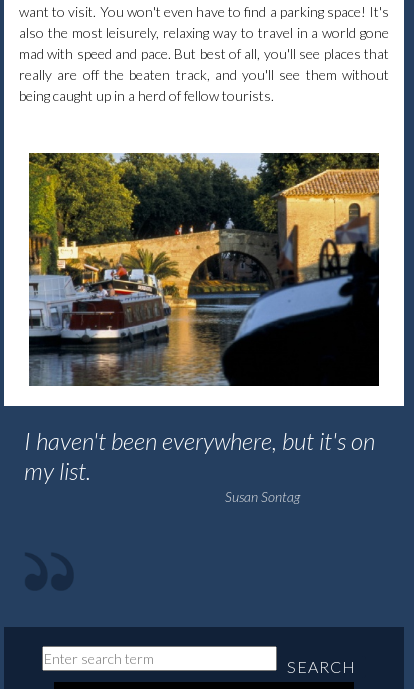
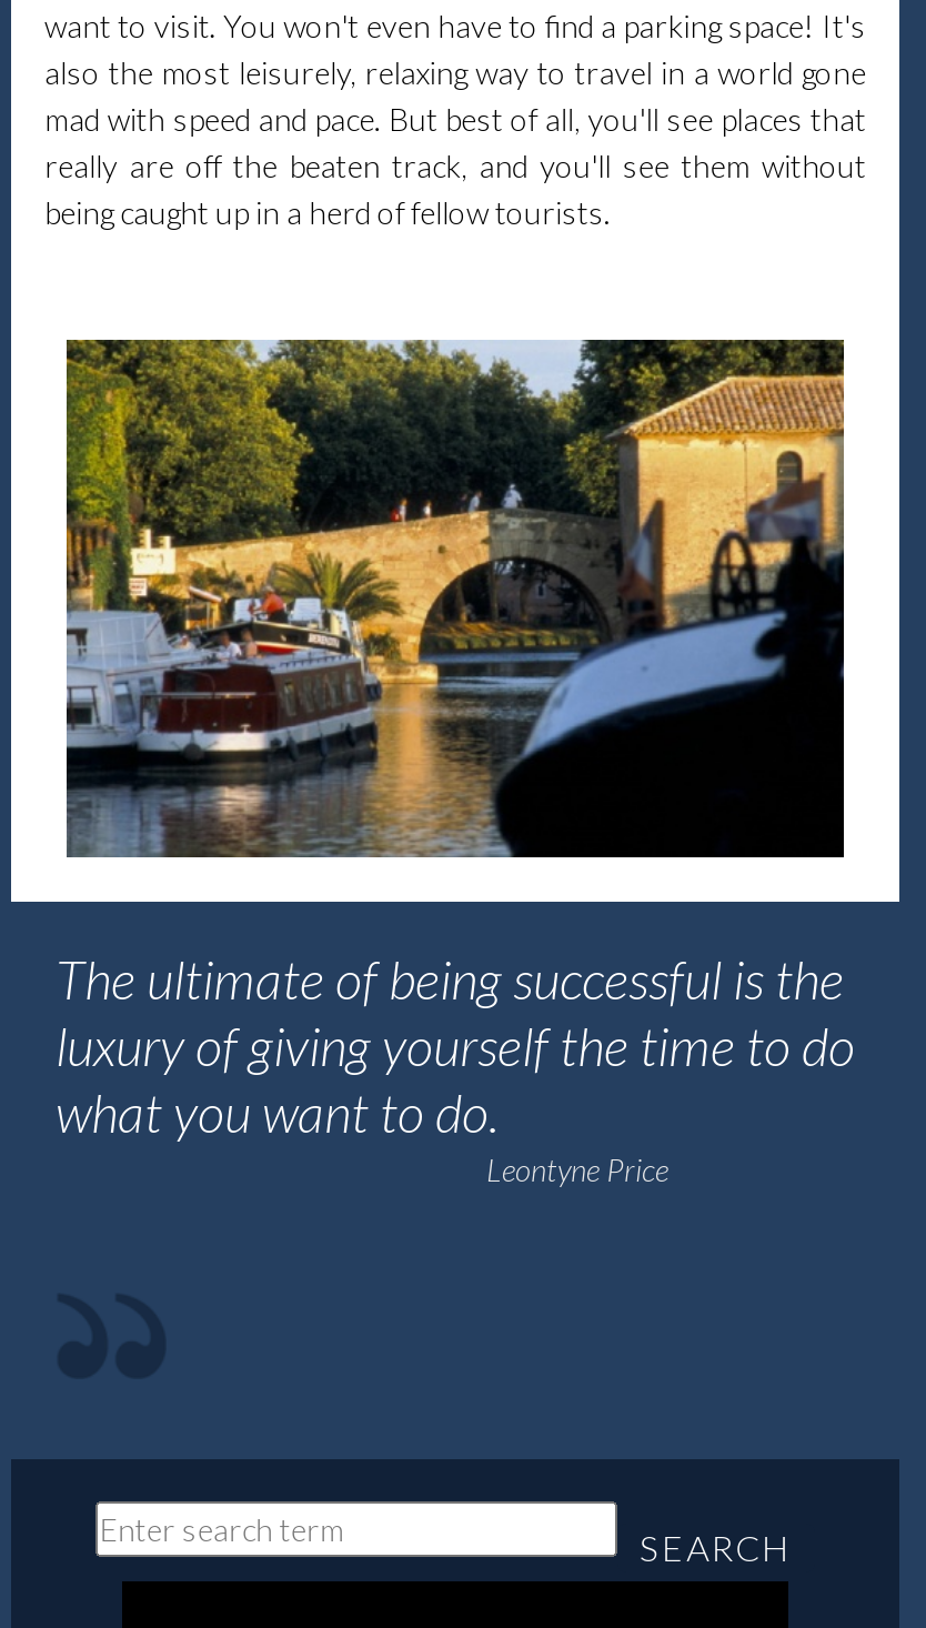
[24,426,375,505] I haven't been everywhere, but it's on | my list. | Susan Sontag -> [56,946,855,1188] The ultimate of being successful is the | luxury of giving yourself the time to do | what you want to do. | Leontyne Price

